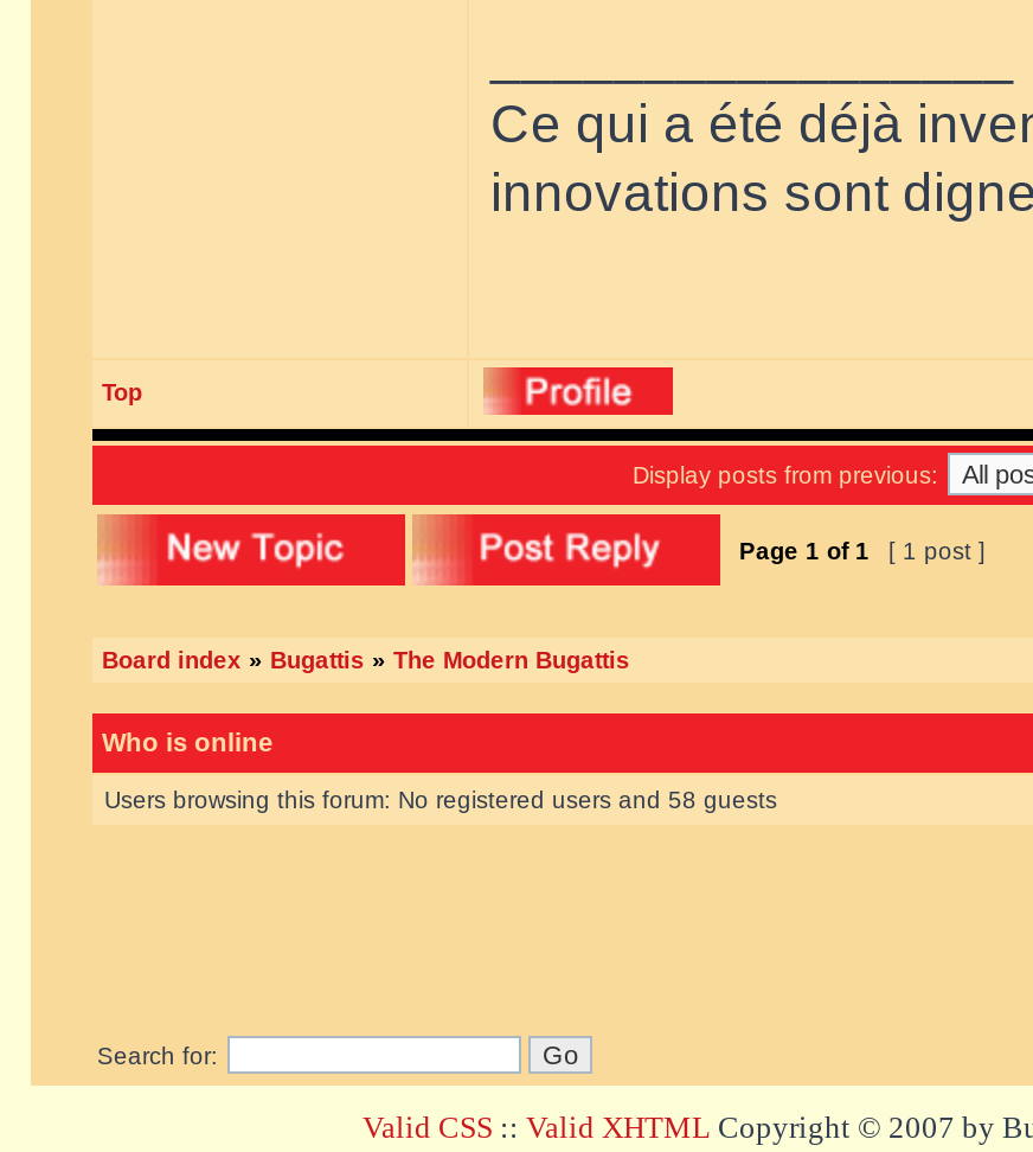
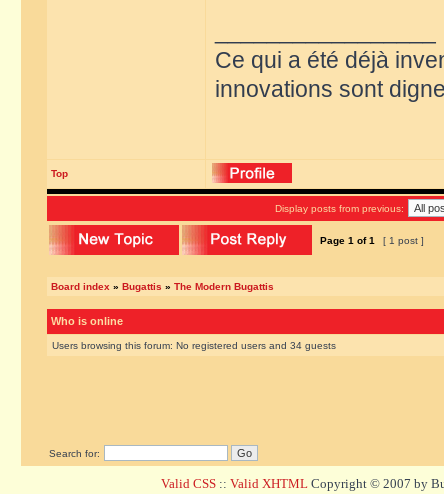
[104,787,777,813] Users browsing this forum: No registered users and 58 guests -> [52,340,336,351] Users browsing this forum: No registered users and 34 guests

